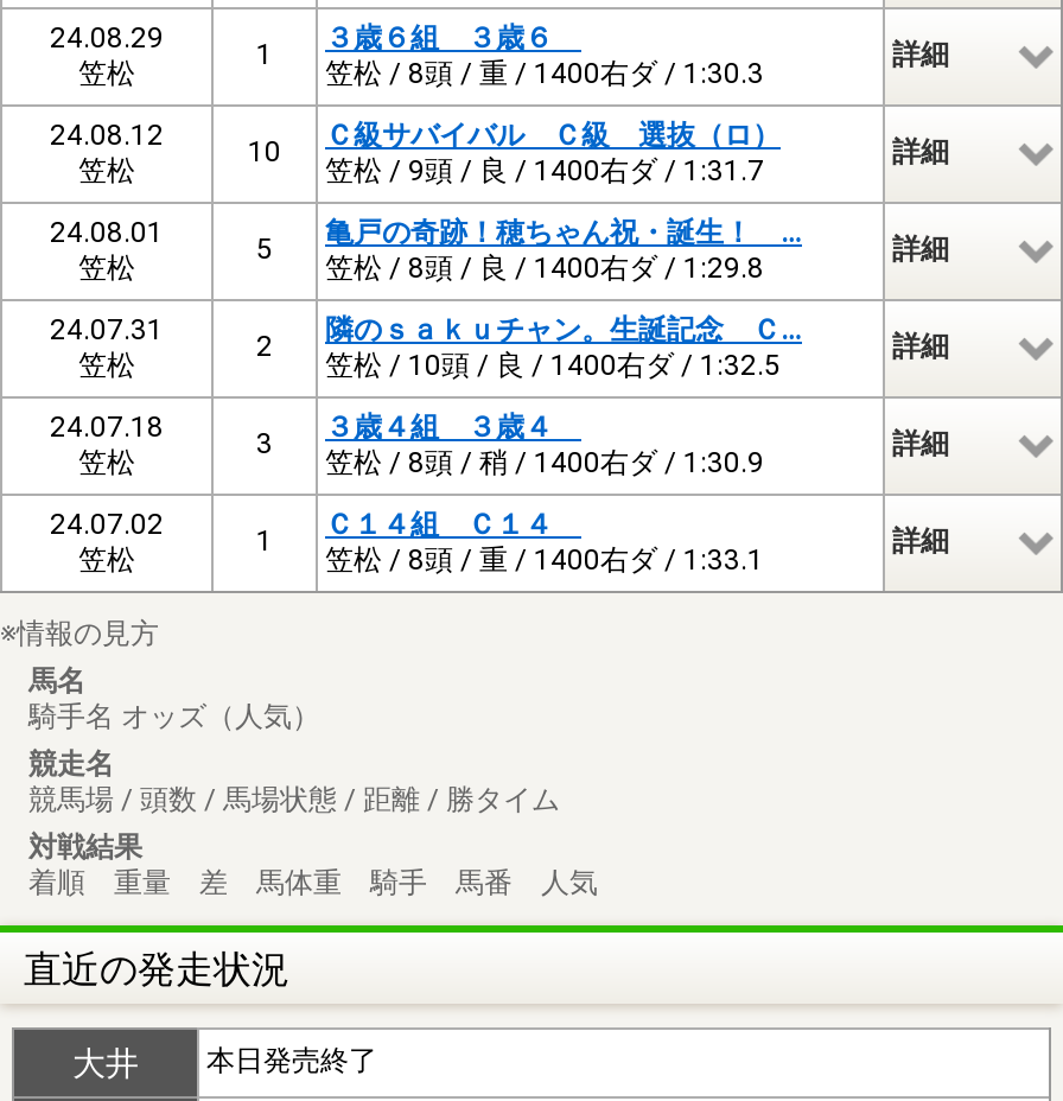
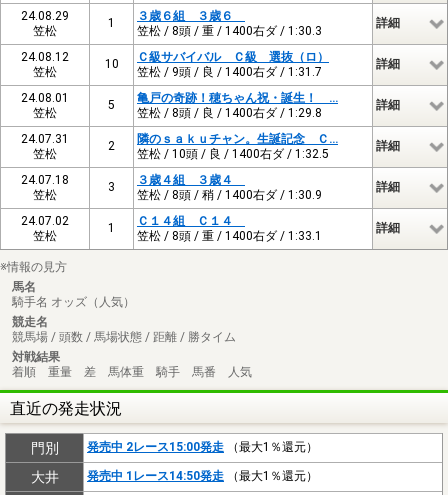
none -> [30,440,318,456] 門別 | 発売中 2レース15:00発走（最大1％還元）
[206,1044,377,1077] 本日発売終了 -> [87,469,318,483] 発売中 1レース14:50発走（最大1％還元）

